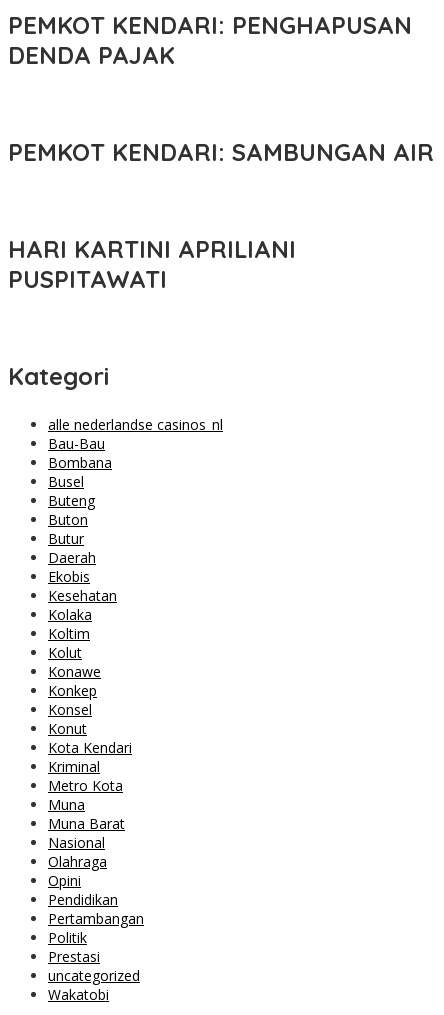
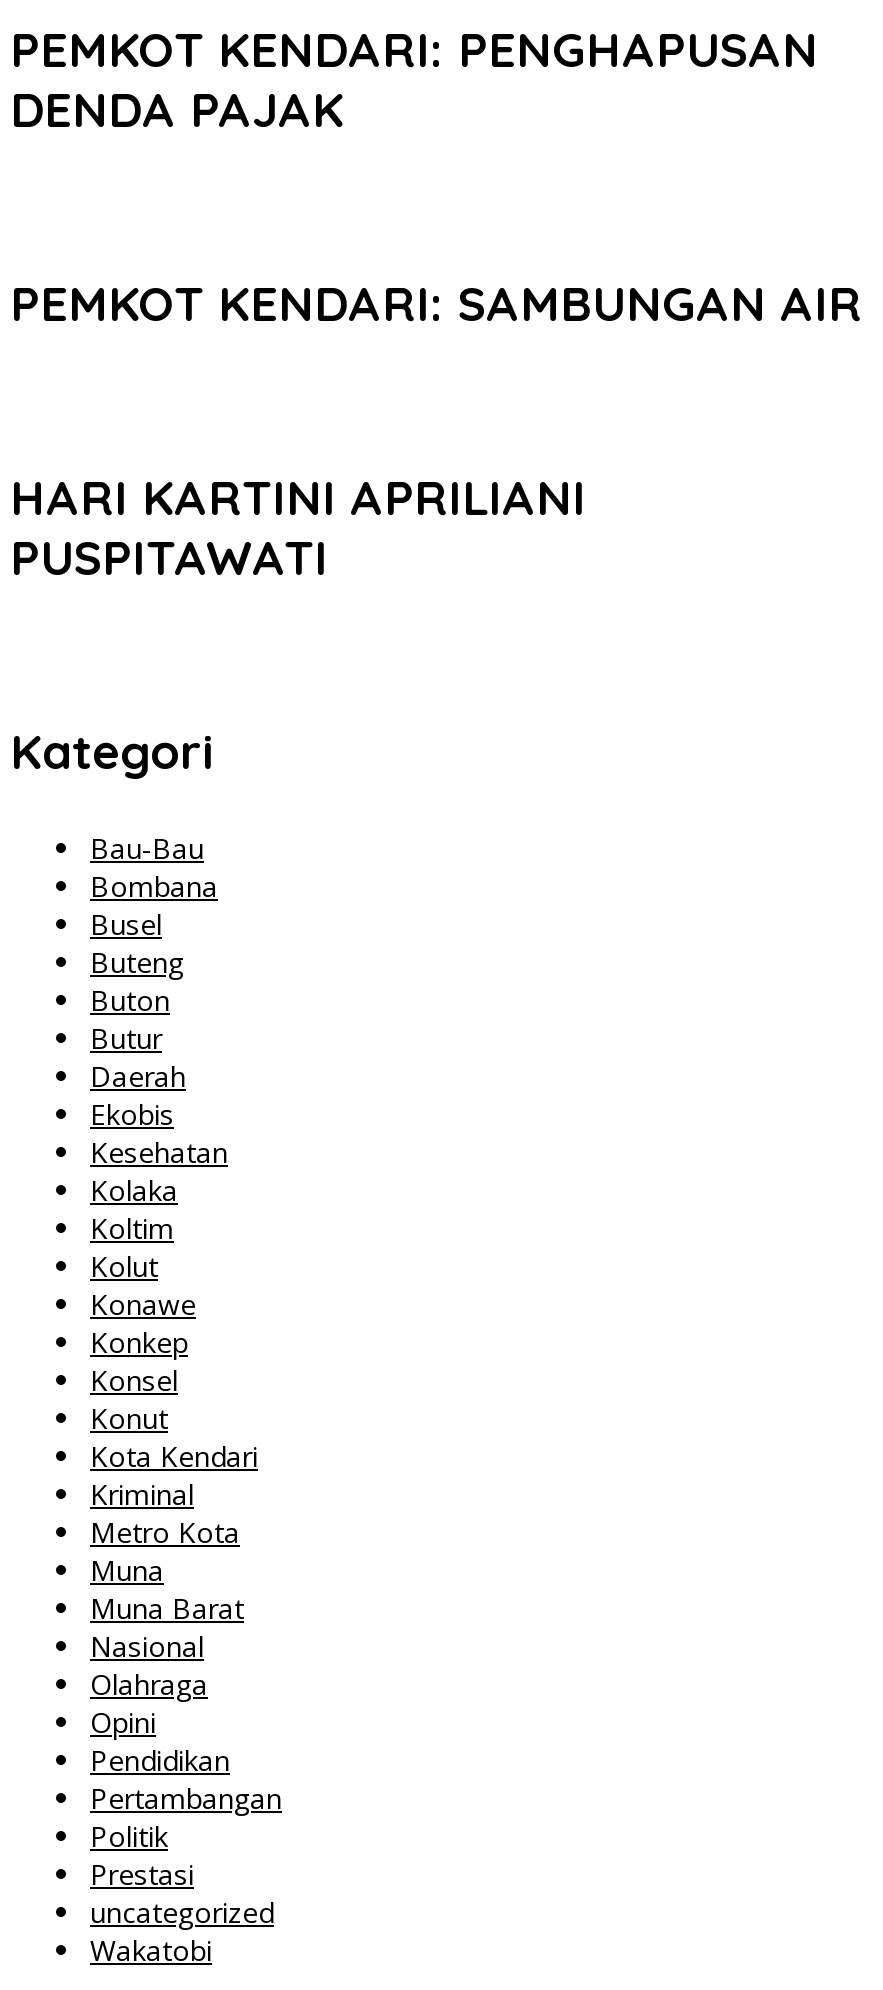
[48,415,223,434] alle nederlandse casinos_nl -> none

